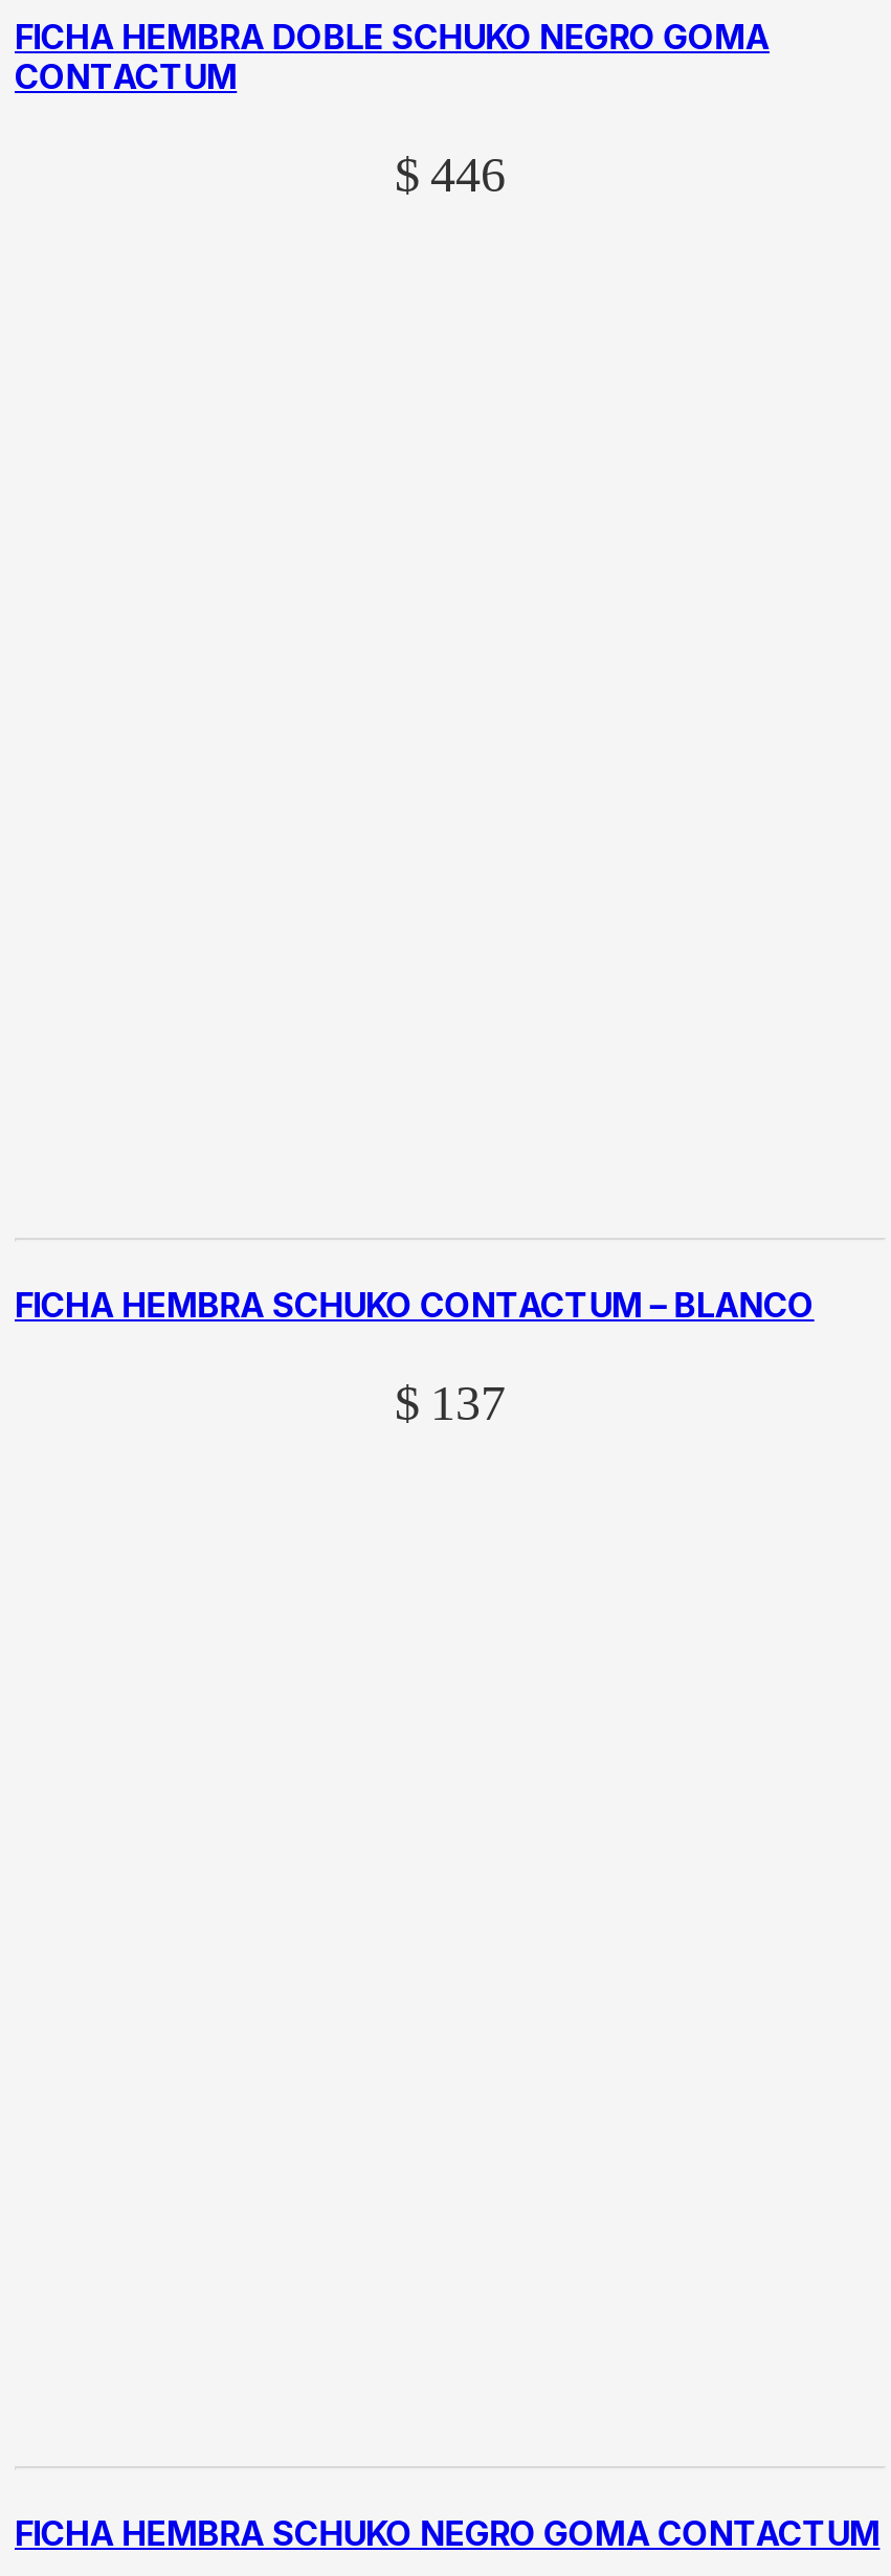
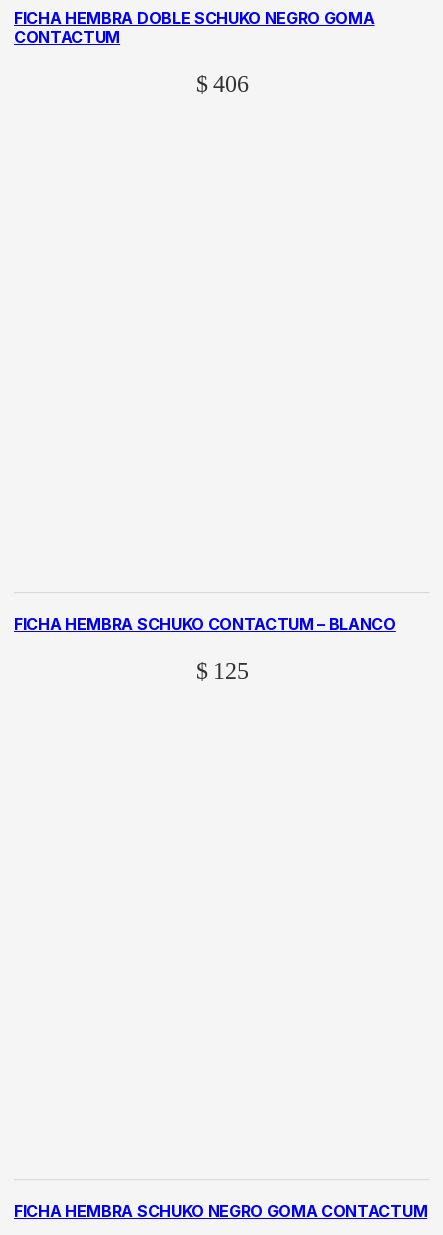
[395,147,506,202] $ 446 -> [195,71,248,97] $ 406
[395,1376,506,1431] $ 137 -> [195,658,248,684] $ 125

